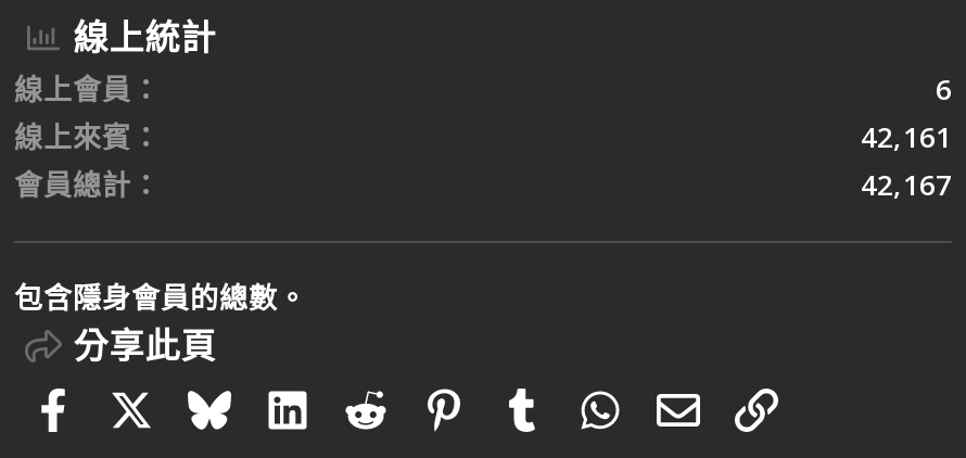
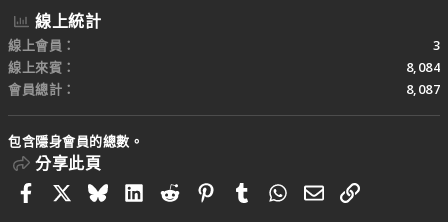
[936,69,952,108] 6 -> [432,36,440,54] 3
[861,117,952,156] 42,161 -> [405,58,440,76] 8,084
[861,165,952,204] 42,167 -> [405,80,440,98] 8,087

